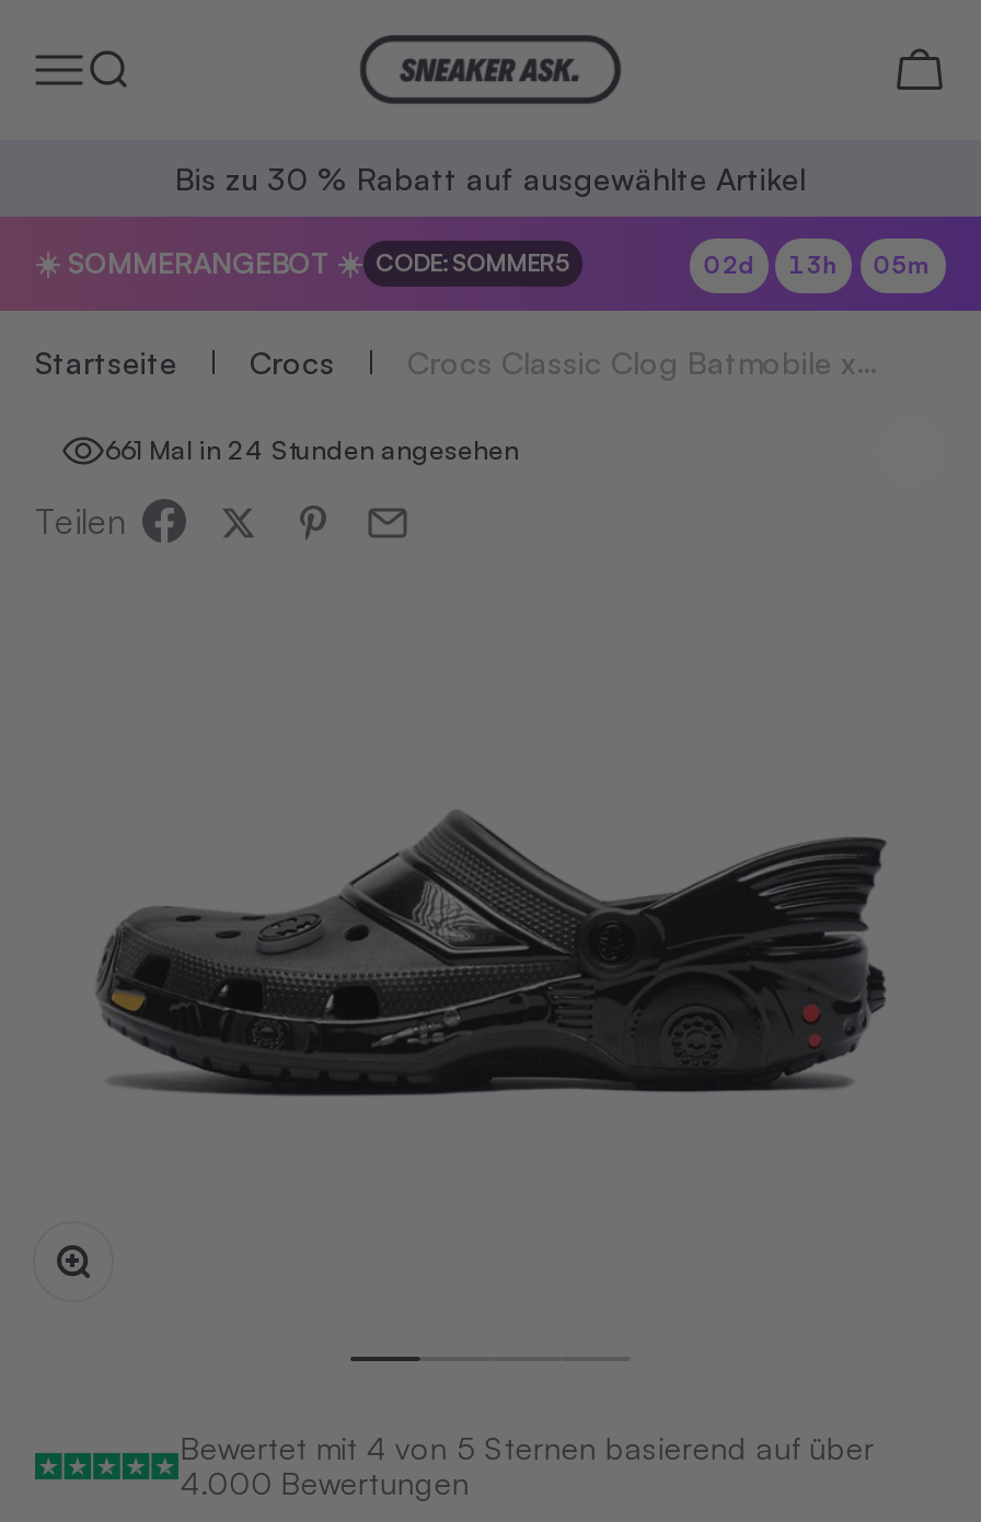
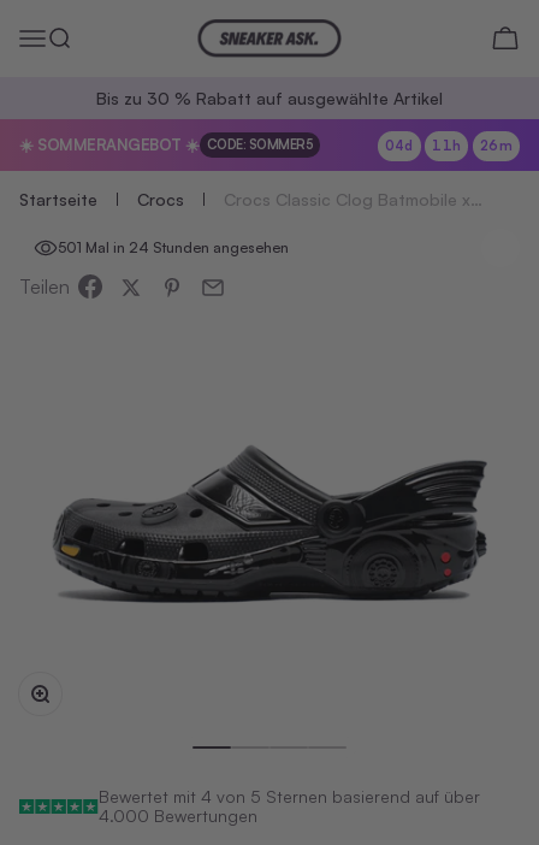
[703,249,933,279] 02d : 13h : 05m -> [385,137,513,154] 04d : 11h : 26m
[105,432,519,465] 661 Mal in 24 Stunden angesehen -> [58,238,289,256] 501 Mal in 24 Stunden angesehen

